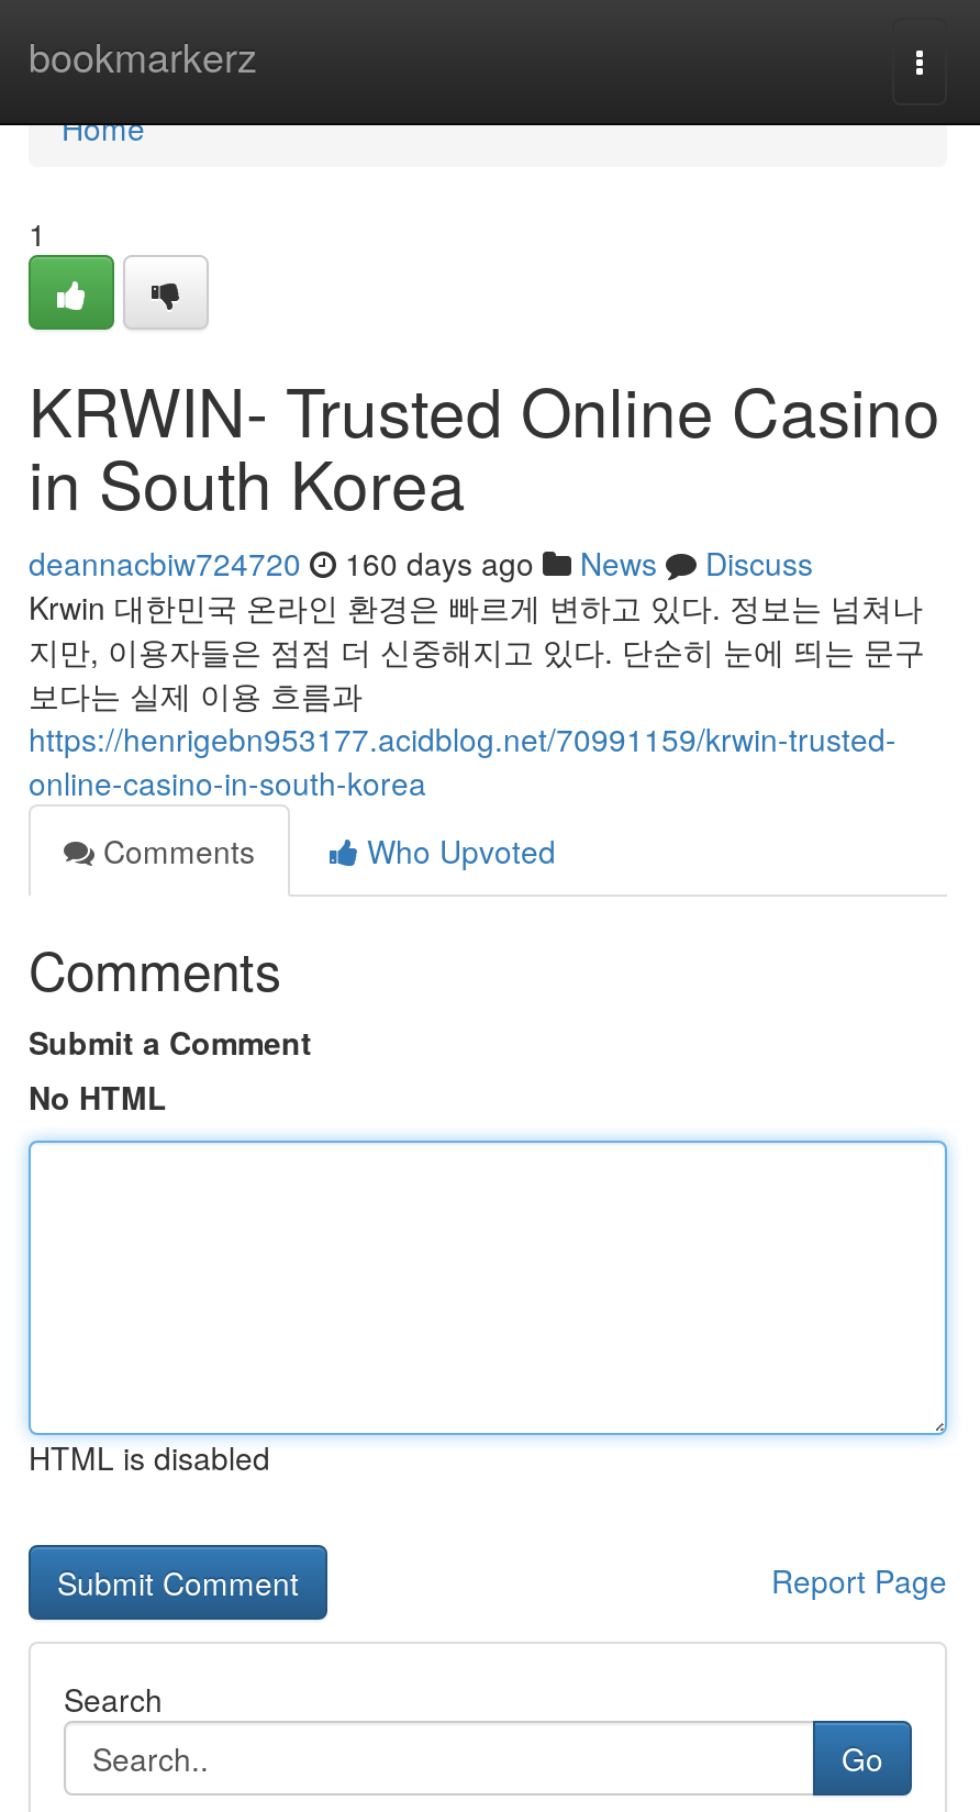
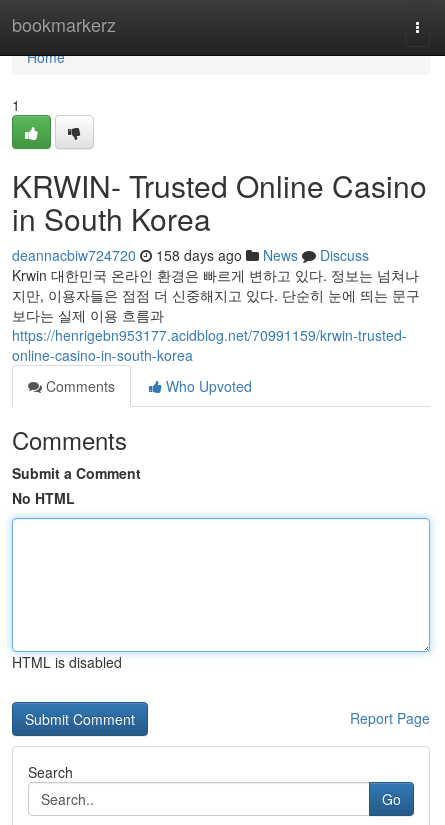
[29,541,813,585] deannacbiw724720 160 days ago News Discuss -> [12,245,369,265] deannacbiw724720 158 days ago News Discuss

